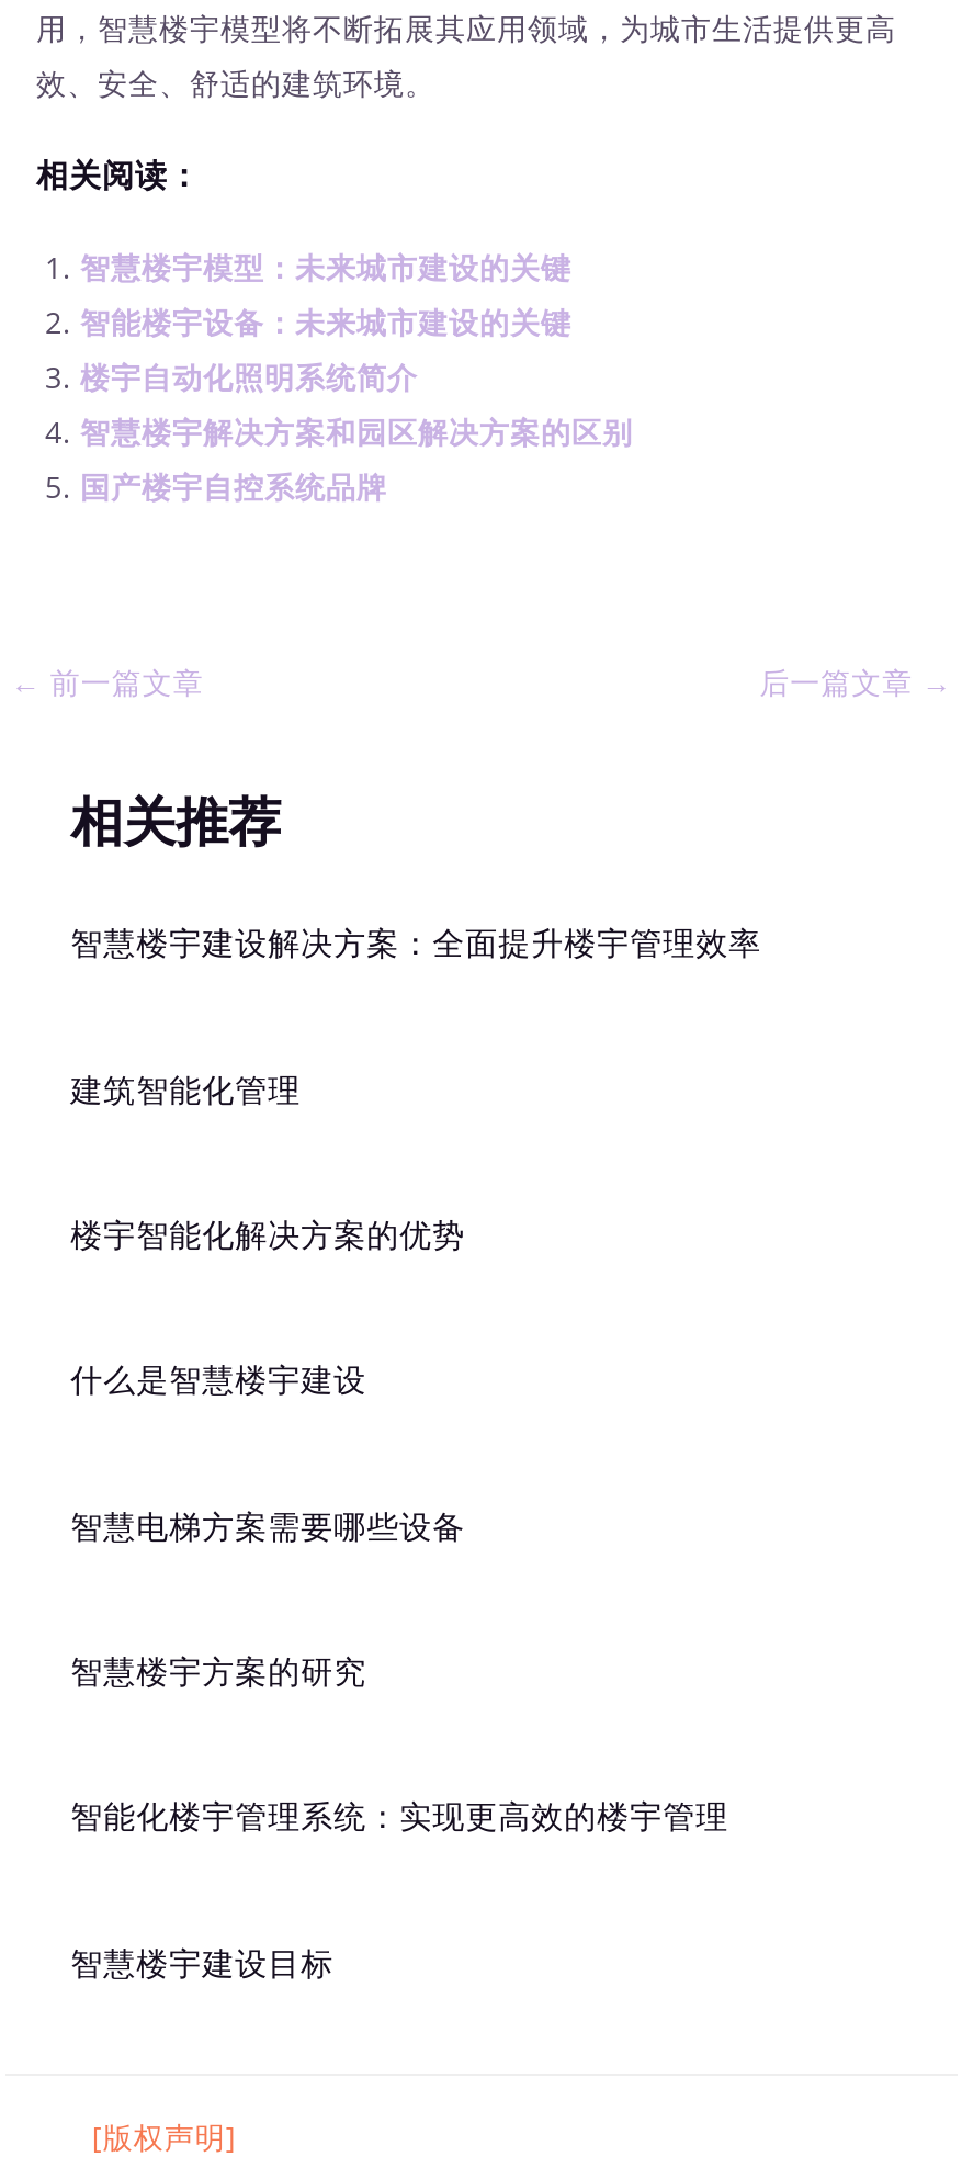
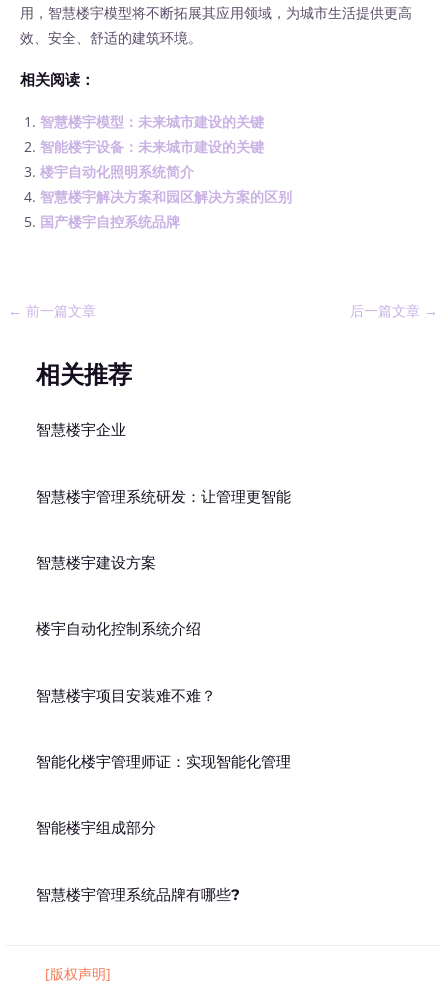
[70,925,761,964] 智慧楼宇建设解决方案：全面提升楼宇管理效率 -> [36,421,126,439] 智慧楼宇企业
[70,1070,301,1110] 建筑智能化管理 -> [36,488,291,506] 智慧楼宇管理系统研发：让管理更智能
[70,1216,465,1255] 楼宇智能化解决方案的优势 -> [36,554,156,572] 智慧楼宇建设方案
[70,1361,367,1401] 什么是智慧楼宇建设 -> [36,620,201,638] 楼宇自动化控制系统介绍
[70,1507,465,1547] 智慧电梯方案需要哪些设备 -> [36,687,216,705] 智慧楼宇项目安装难不难？
[70,1653,367,1692] 智慧楼宇方案的研究 -> [36,753,291,771] 智能化楼宇管理师证：实现智能化管理
[70,1798,729,1838] 智能化楼宇管理系统：实现更高效的楼宇管理 -> [36,819,156,837] 智能楼宇组成部分
[70,1944,334,1983] 智慧楼宇建设目标 -> [36,886,240,904] 智慧楼宇管理系统品牌有哪些?

